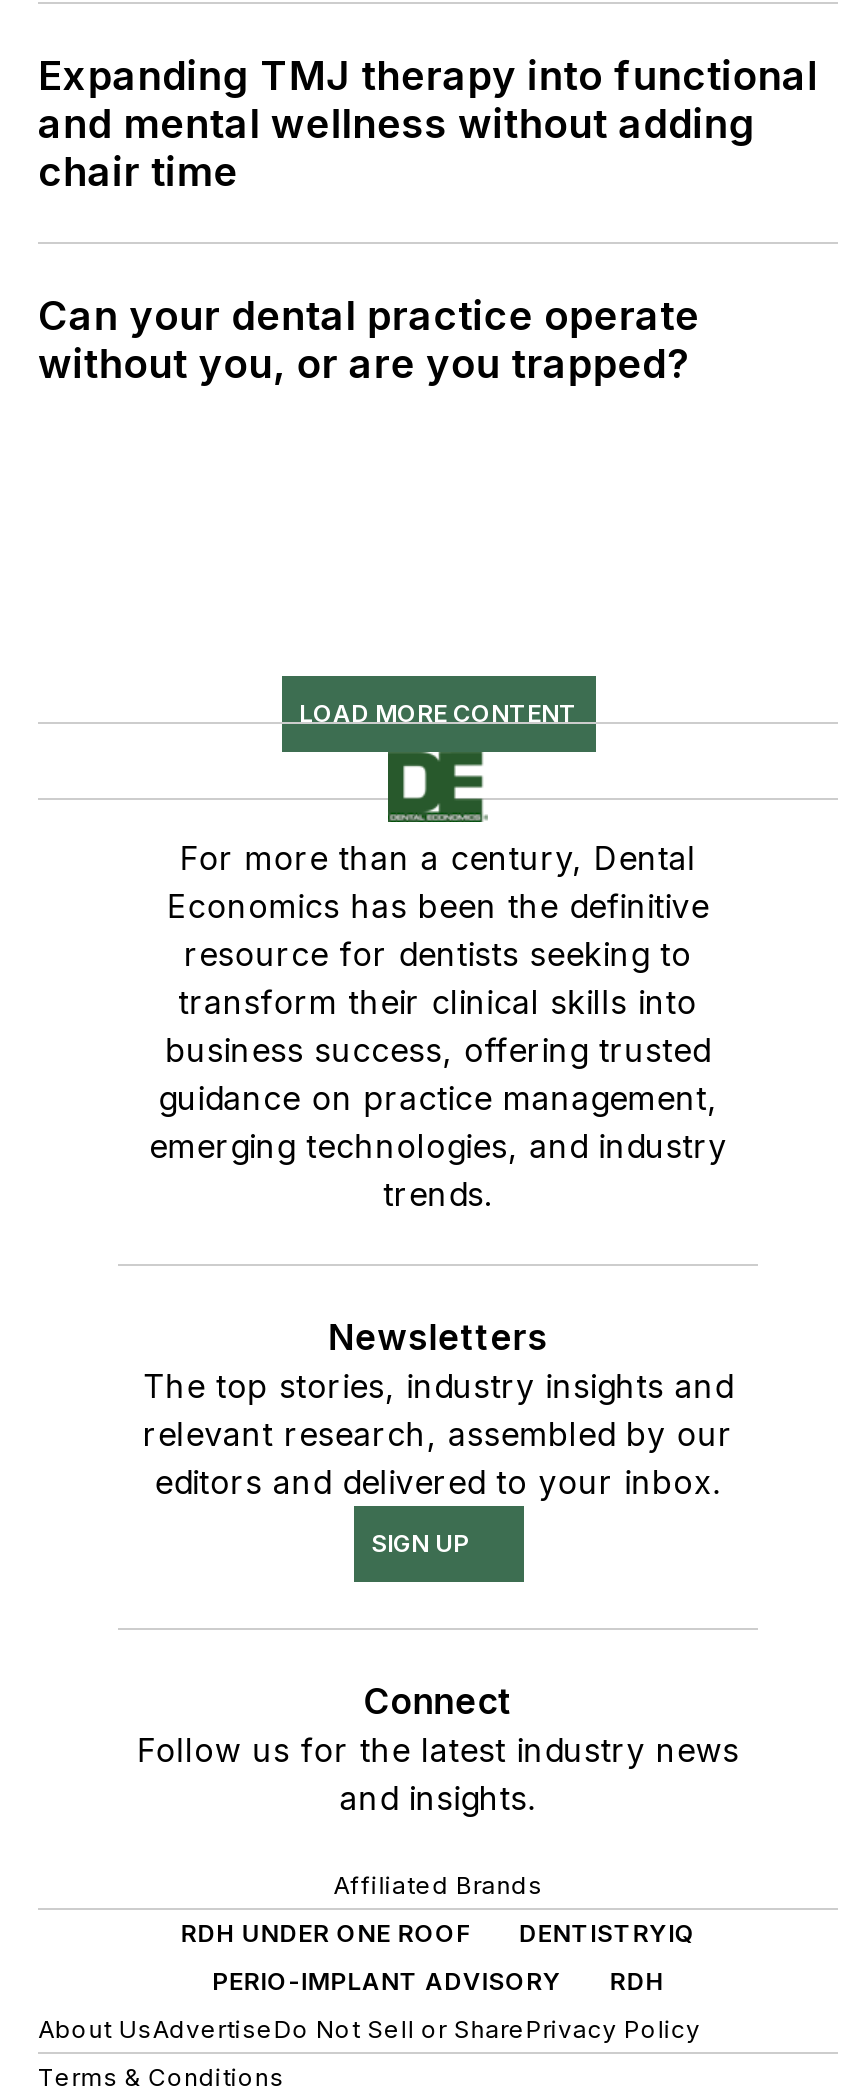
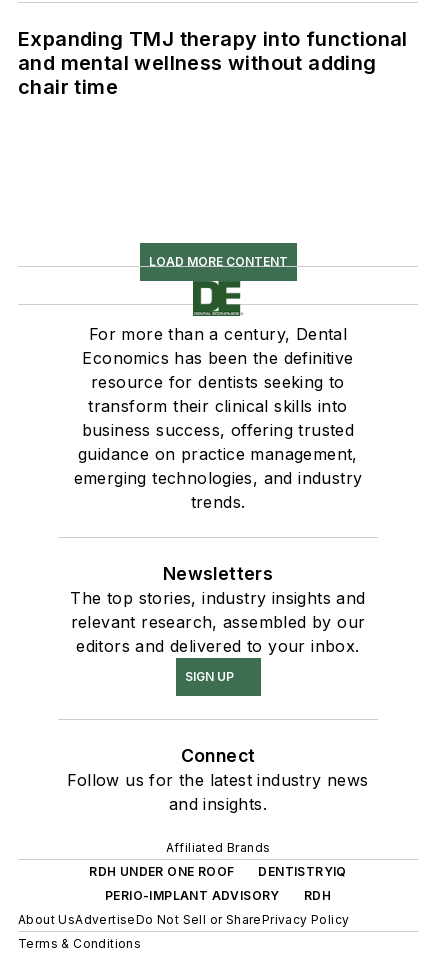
[38,291,700,387] Can your dental practice operate | without you, or are you trapped? -> none

